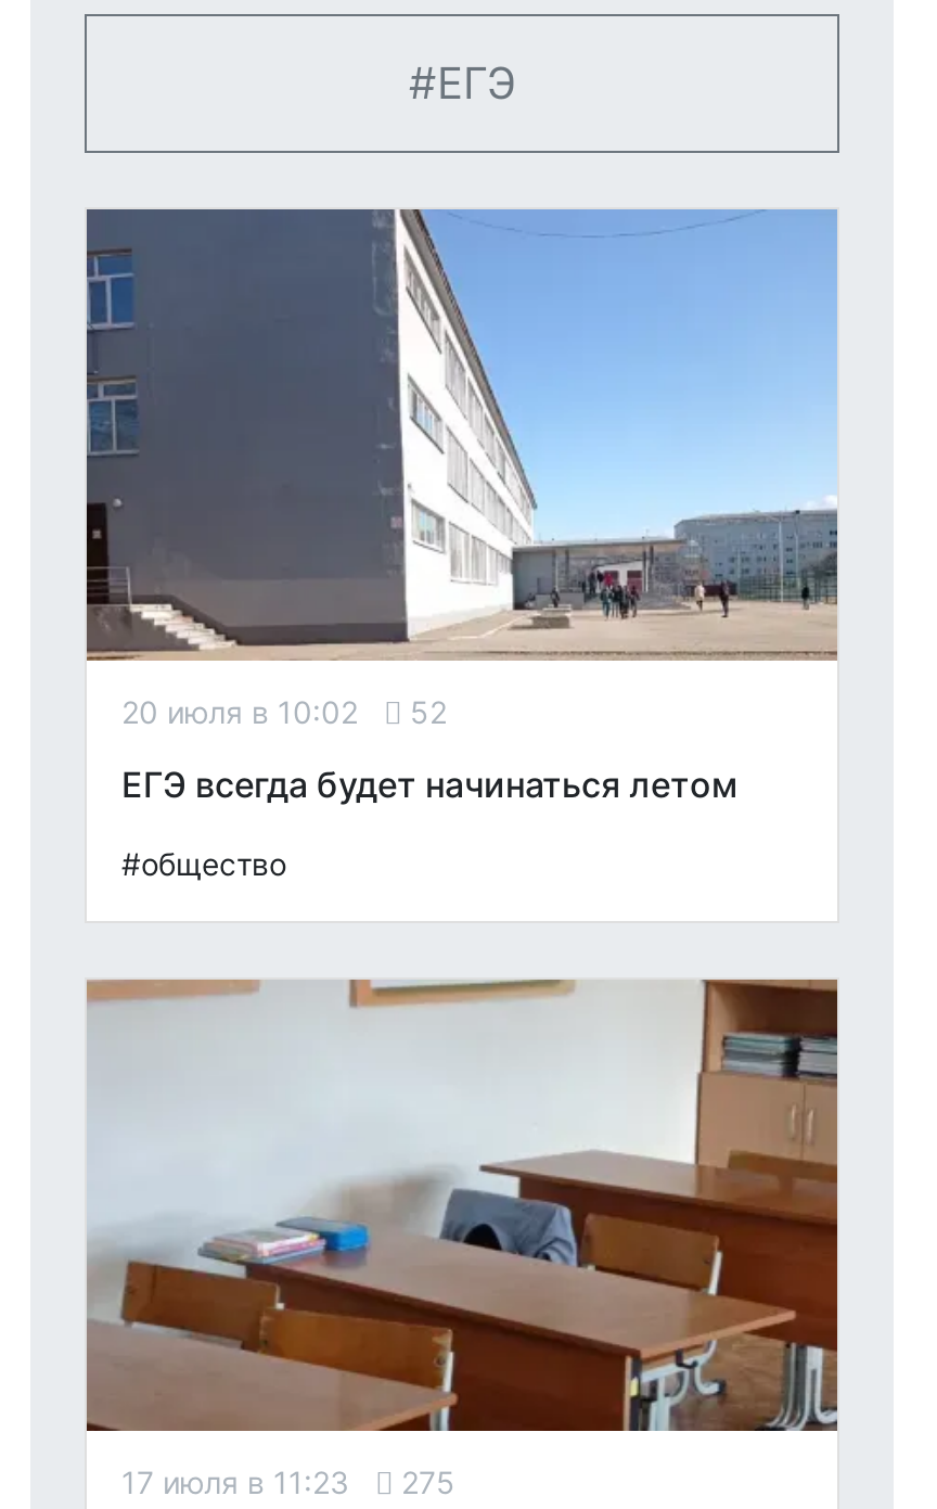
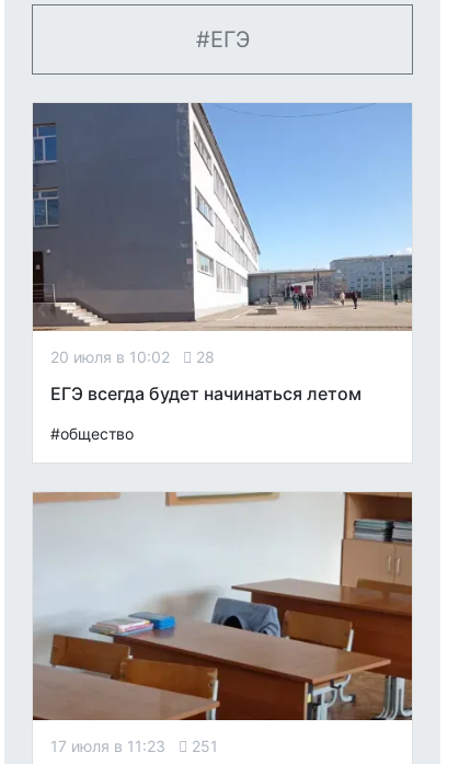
[121,693,447,730] 20 июля в 10:02 52 -> [50,347,215,366] 20 июля в 10:02 28
[121,1463,455,1499] 17 июля в 11:23 275 -> [50,736,218,755] 17 июля в 11:23 251

